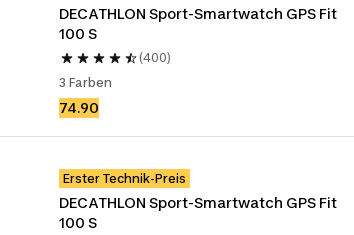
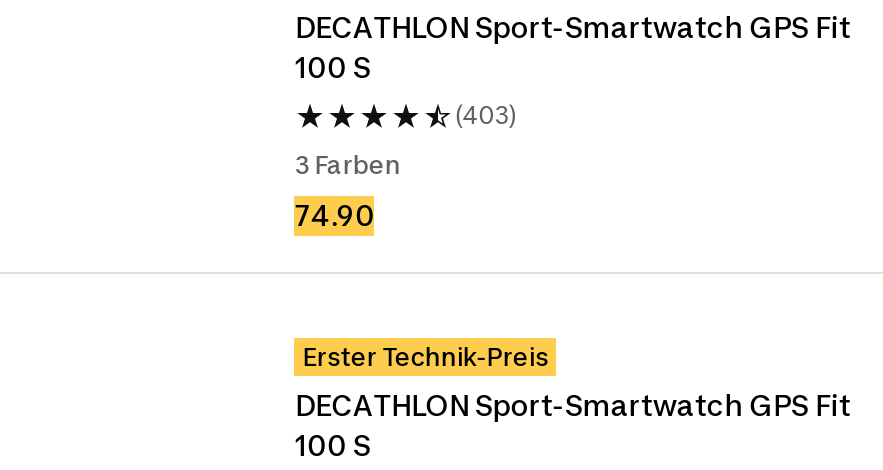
[139,50,171,65] (400) -> [455,100,517,130] (403)

